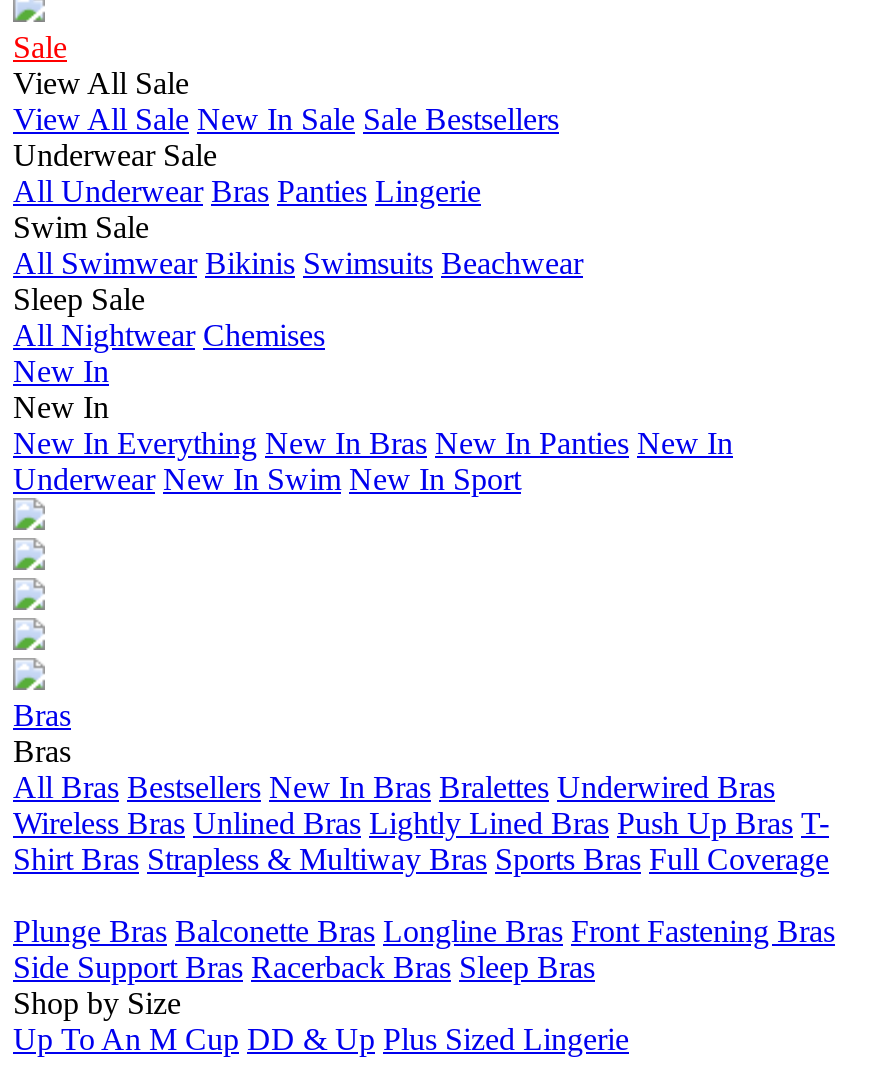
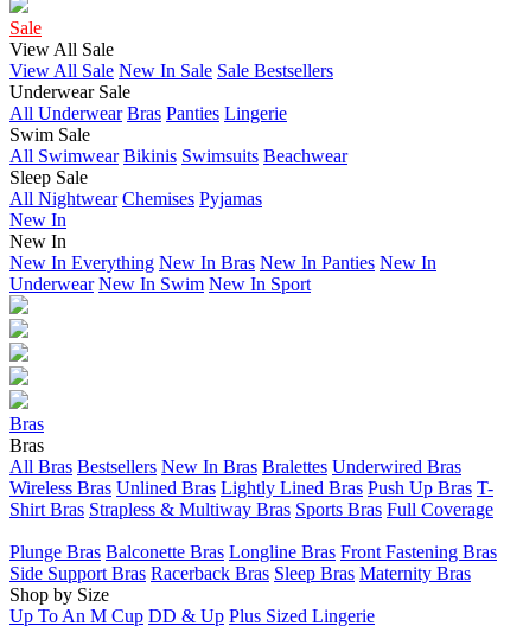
[13,318,325,352] All Nightwear Chemises -> [9,188,262,209] All Nightwear Chemises Pyjamas
[13,950,595,984] Side Support Bras Racerback Bras Sleep Bras -> [9,563,471,583] Side Support Bras Racerback Bras Sleep Bras Maternity Bras

